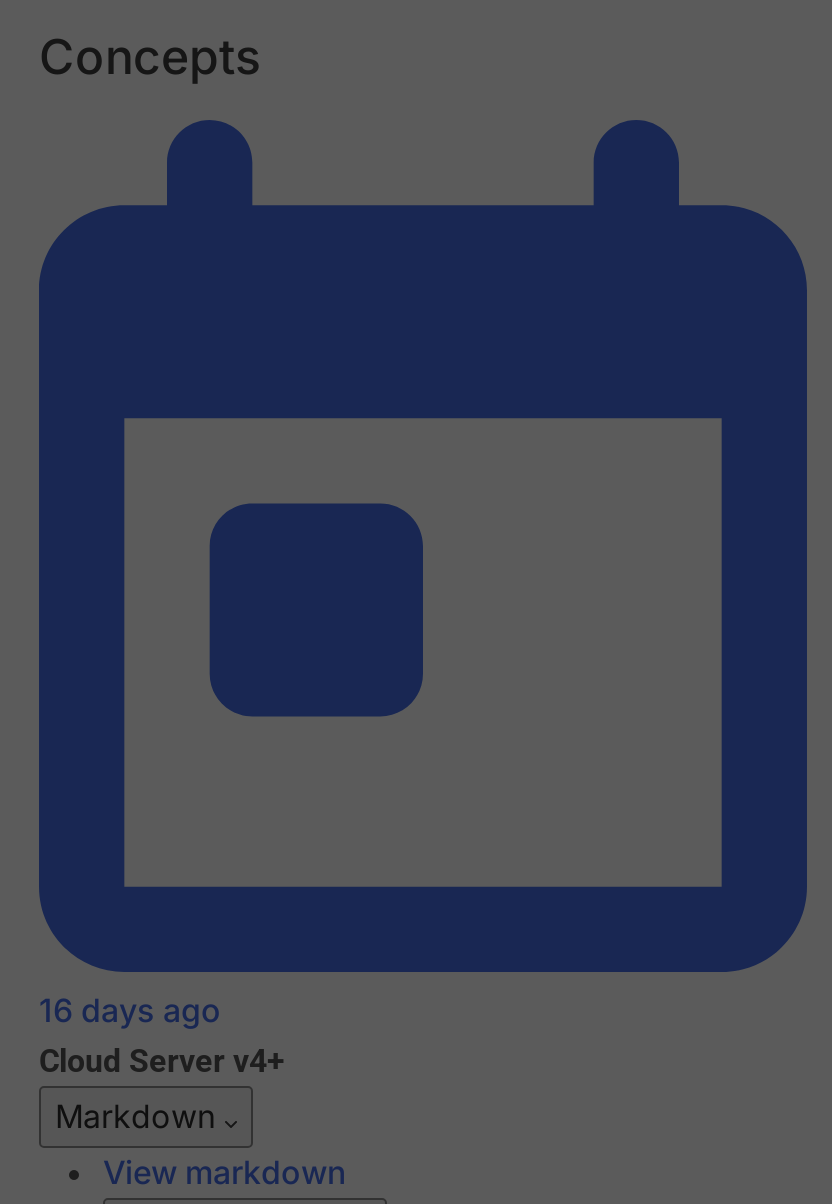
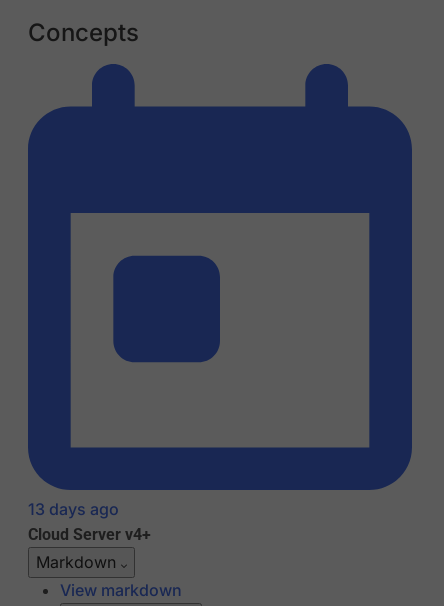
[39,991,221,1031] 16 days ago -> [28,499,119,519] 13 days ago

